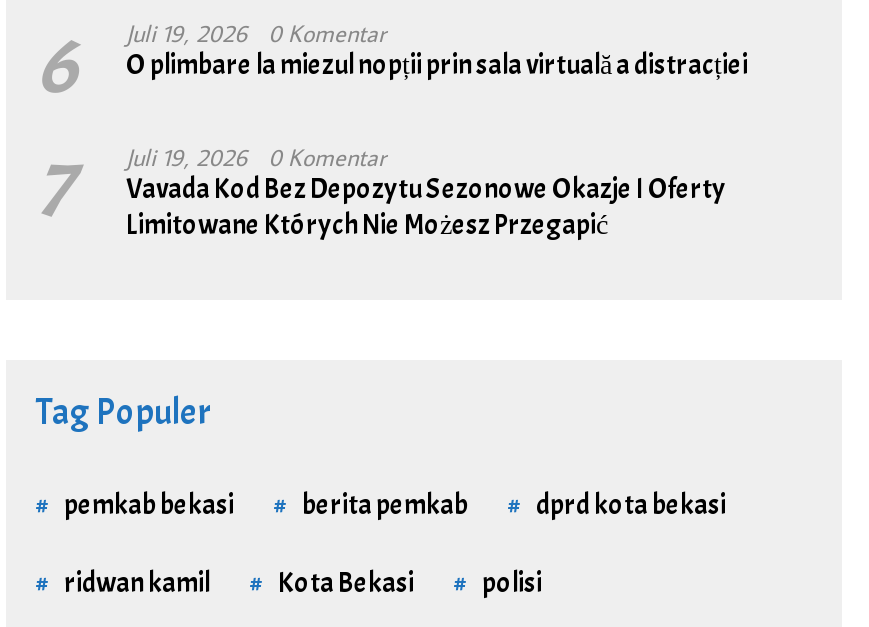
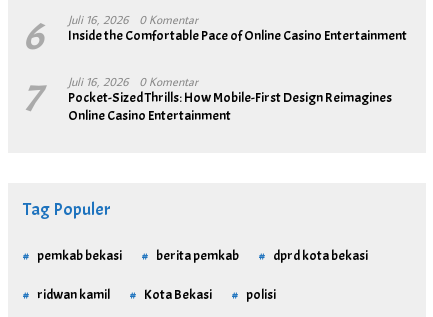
[126,19,248,49] Juli 19, 2026 -> [68,12,129,27] Juli 16, 2026
[126,49,748,83] O plimbare la miezul nopții prin sala virtuală a distracției -> [68,27,407,44] Inside the Comfortable Pace of Online Casino Entertainment
[126,143,248,173] Juli 19, 2026 -> [68,74,129,89] Juli 16, 2026
[126,173,726,243] Vavada Kod Bez Depozytu Sezonowe Okazje I Oferty | Limitowane Których Nie Możesz Przegapić -> [68,89,392,124] Pocket-Sized Thrills: How Mobile-First Design Reimagines | Online Casino Entertainment

